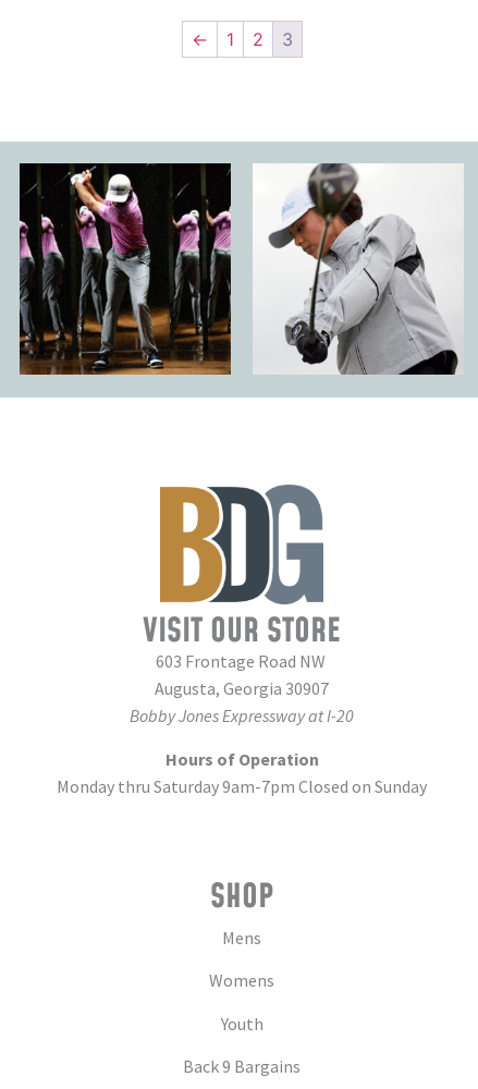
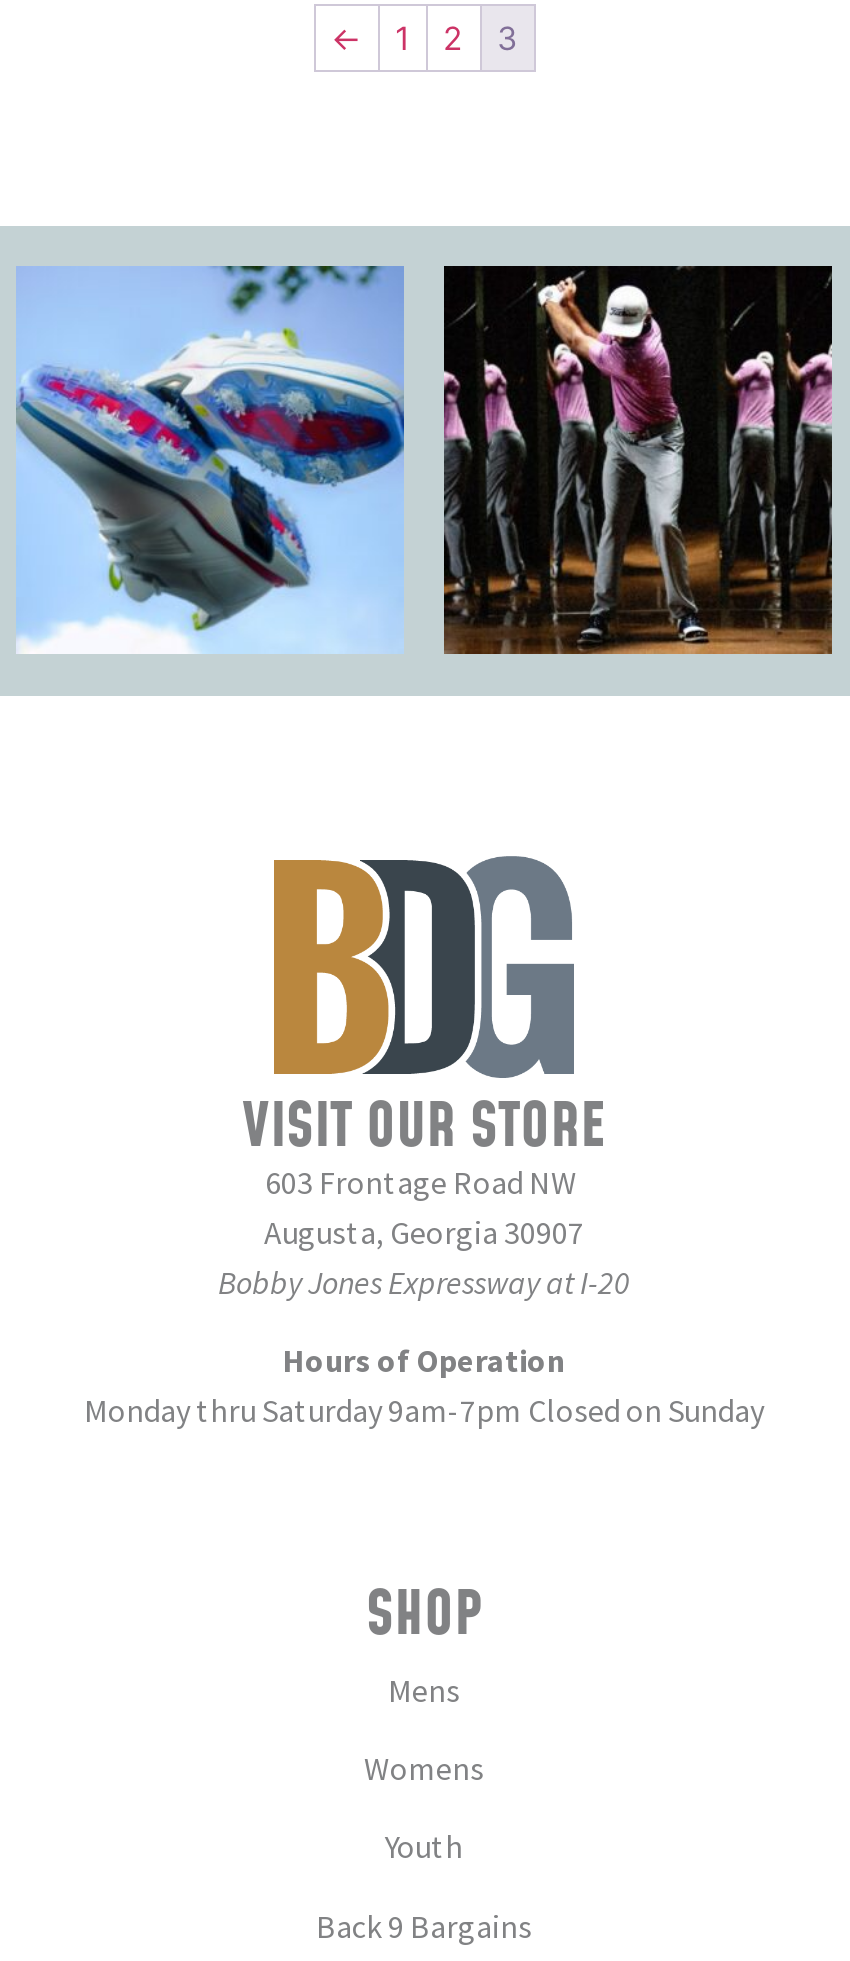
[19,162,232,376] [image] -> [16,265,406,655] [image]
[253,162,464,376] [image] -> [442,263,834,657] [image]

